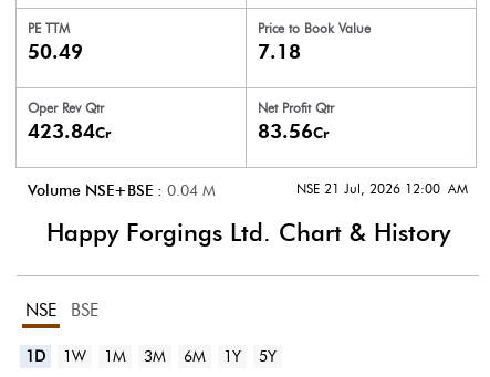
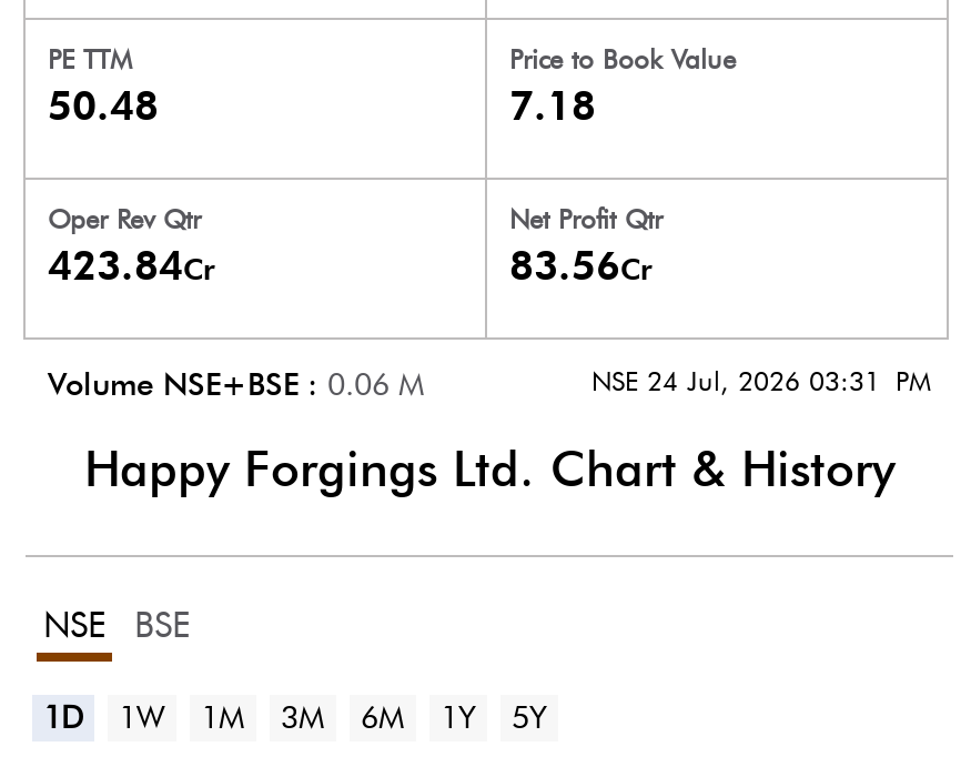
[28,40,83,64] 50.49 -> [48,82,159,131] 50.48
[28,181,216,200] Volume NSE+BSE : 0.04 M -> [48,366,425,404] Volume NSE+BSE : 0.06 M
[296,180,468,197] NSE 21 Jul, 2026 12:00 AM -> [591,364,931,397] NSE 24 Jul, 2026 03:31 PM

